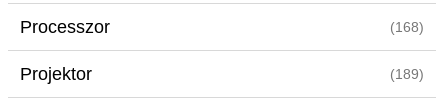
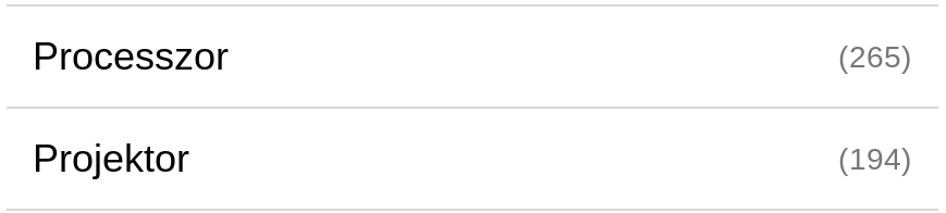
[390,19,424,35] (168) -> [838,39,912,74] (265)
[390,66,424,82] (189) -> [838,141,912,176] (194)

